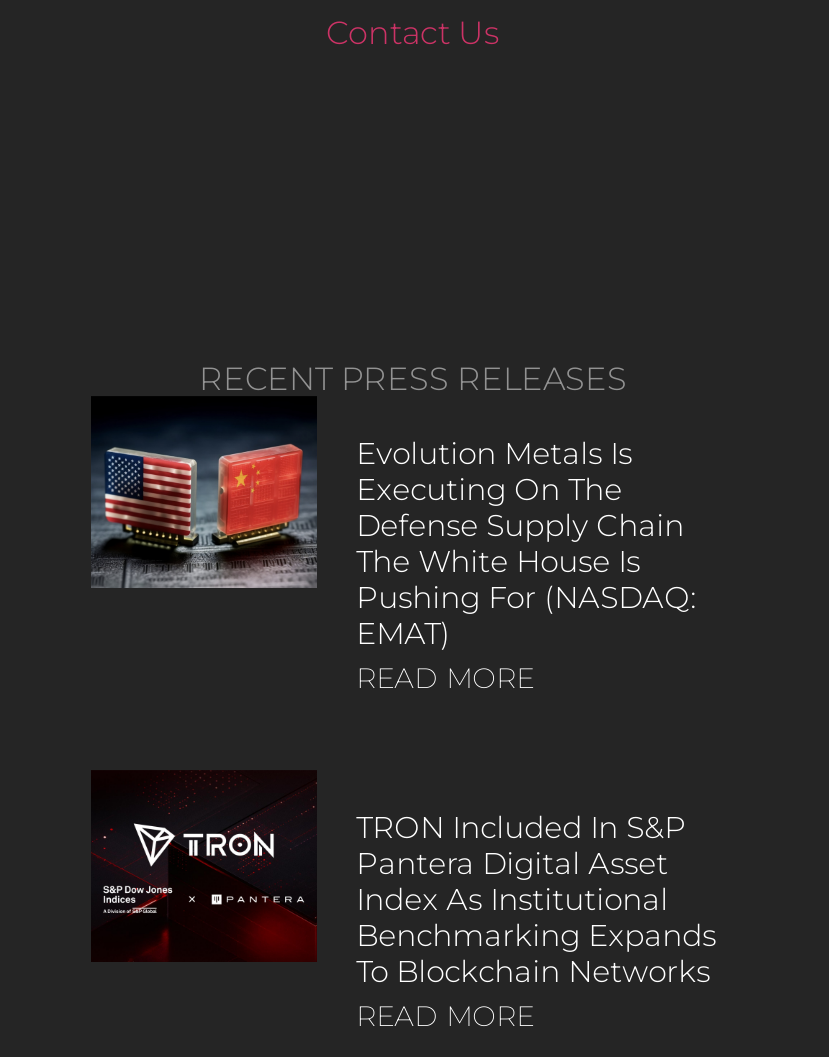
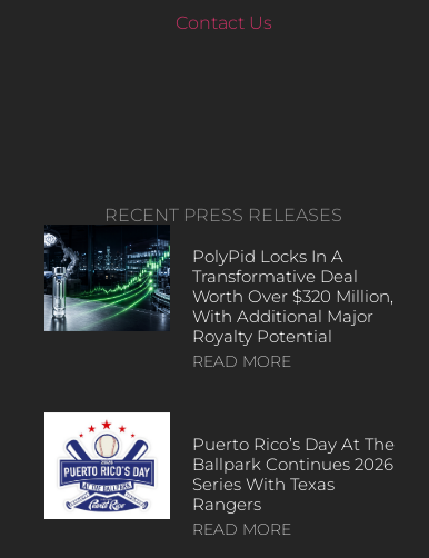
[91,398,696,653] [image] | Evolution Metals Is | Executing On The | Defense Supply Chain | The White House Is | Pushing For (NASDAQ: | EMAT) -> [43,232,393,347] [image] | PolyPid Locks In A | Transformative Deal | Worth Over $320 Million, | With Additional Major | Royalty Potential
[89,770,716,991] [image] | TRON Included In S&P | Pantera Digital Asset | Index As Institutional | Benchmarking Expands | To Blockchain Networks -> [43,411,394,520] [image] | Puerto Rico’s Day At The | Ballpark Continues 2026 | Series With Texas | Rangers

